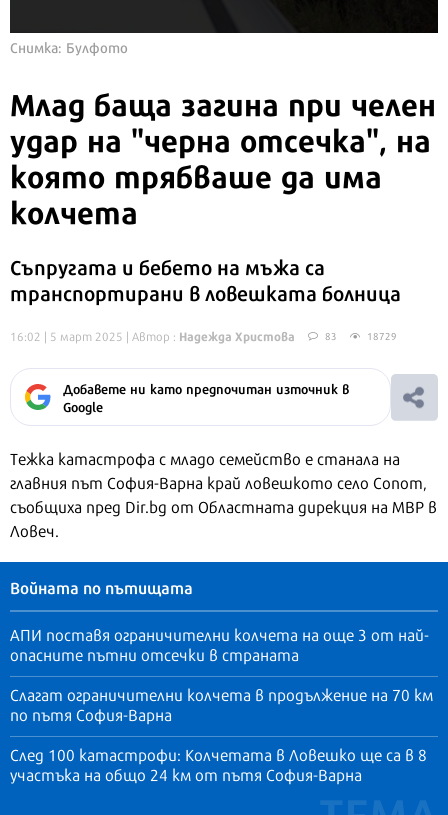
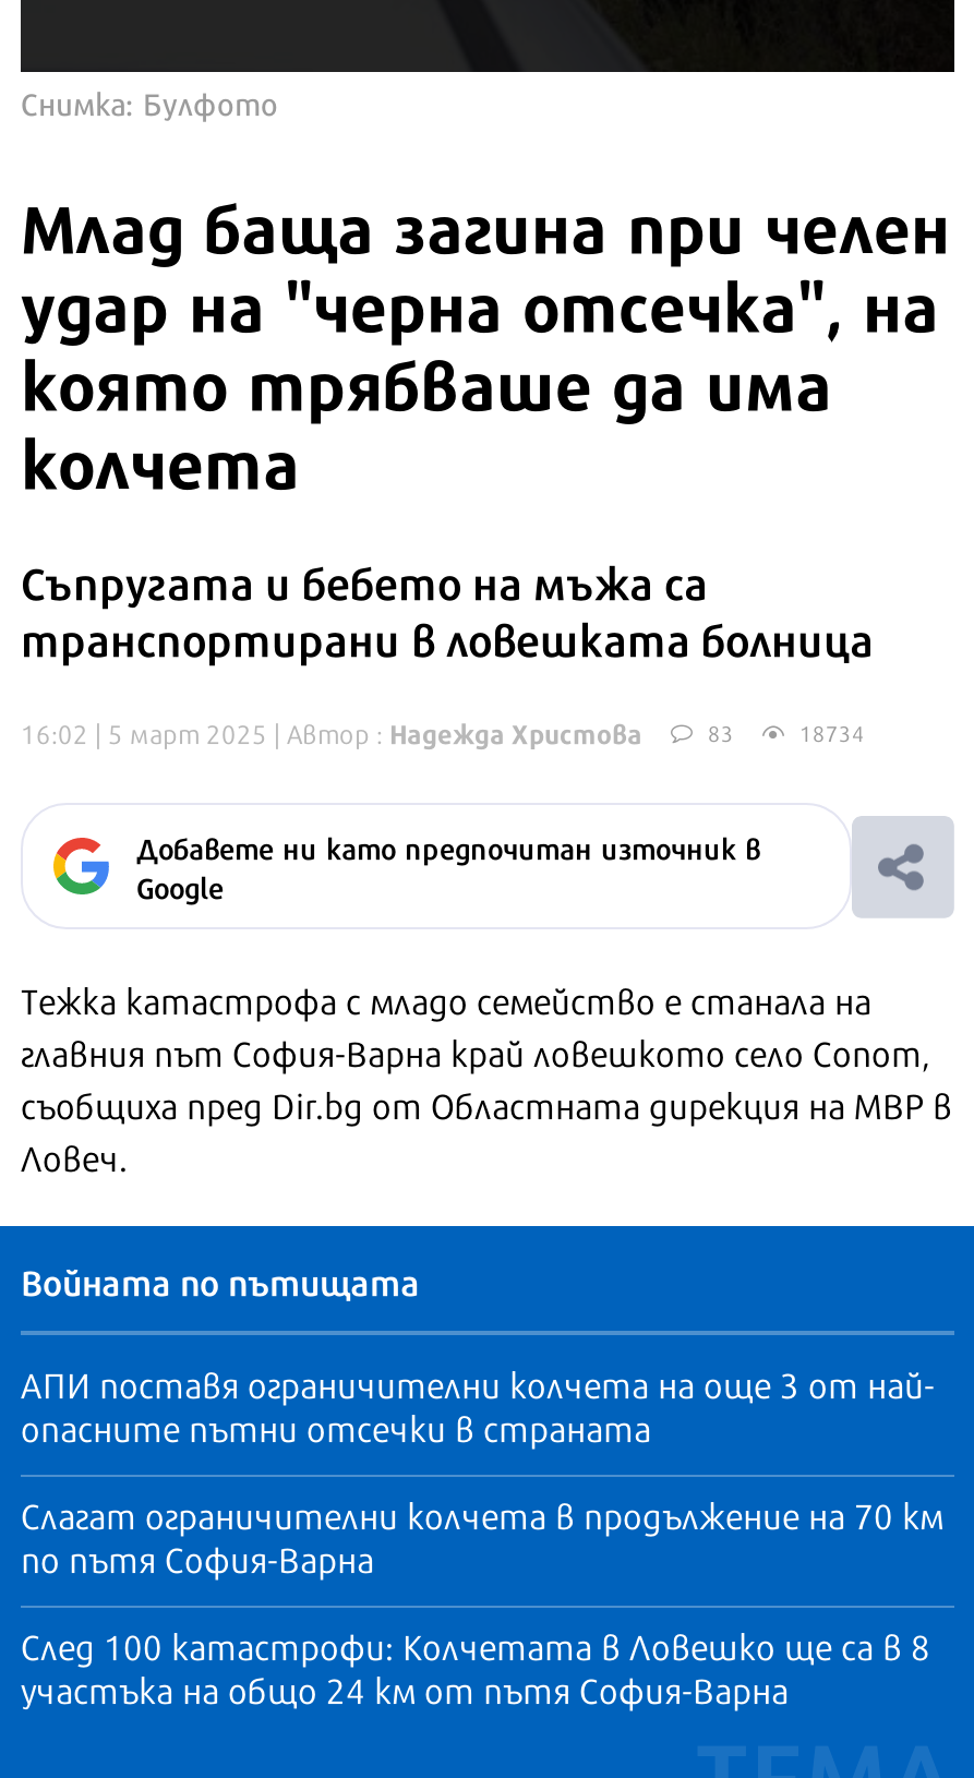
[367,328,397,343] 18729 -> [799,716,865,748] 18734

